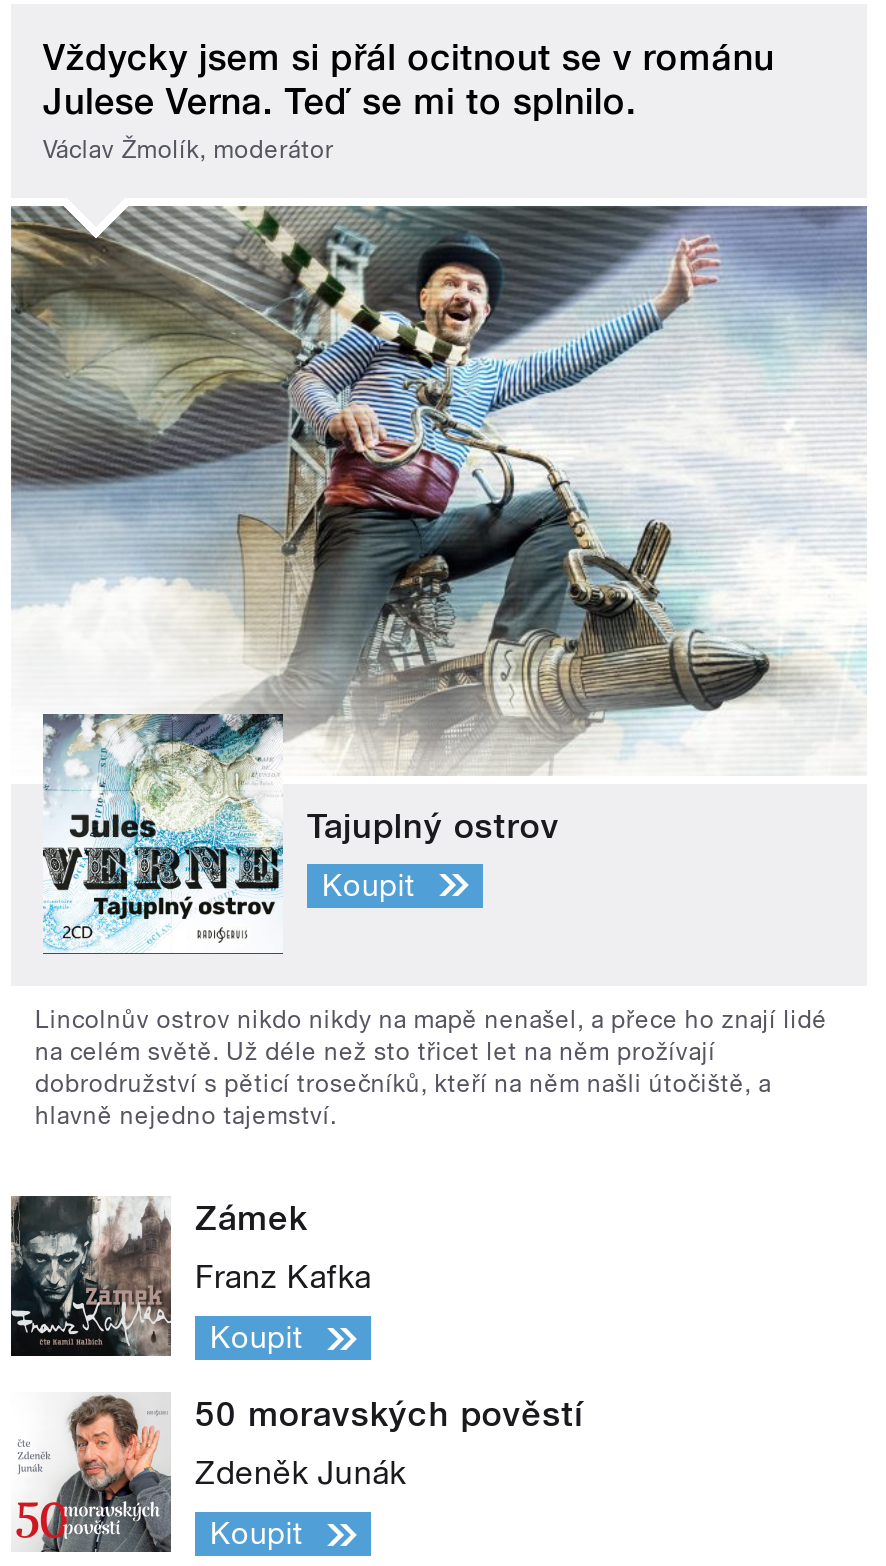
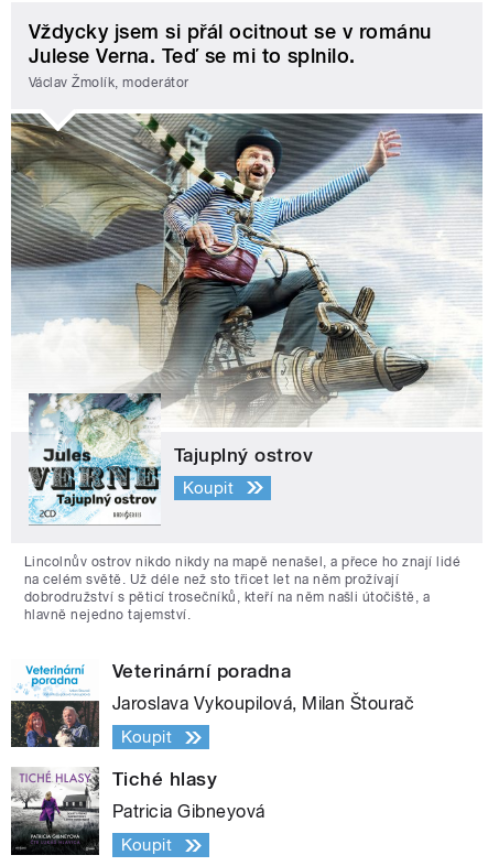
[9,1194,308,1358] [image] | Zámek -> [11,659,291,748] [image] | Veterinární poradna
[195,1259,372,1297] Franz Kafka -> [112,693,415,714] Jaroslava Vykoupilová, Milan Štourač
[11,1392,583,1554] [image] | 50 moravských pověstí -> [10,767,217,856] [image] | Tiché hlasy
[195,1455,407,1493] Zdeněk Junák -> [112,801,265,822] Patricia Gibneyová

